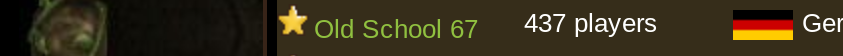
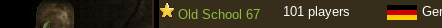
[314,8,658,44] Old School 67 437 players -> [177,4,349,22] Old School 67 101 players

